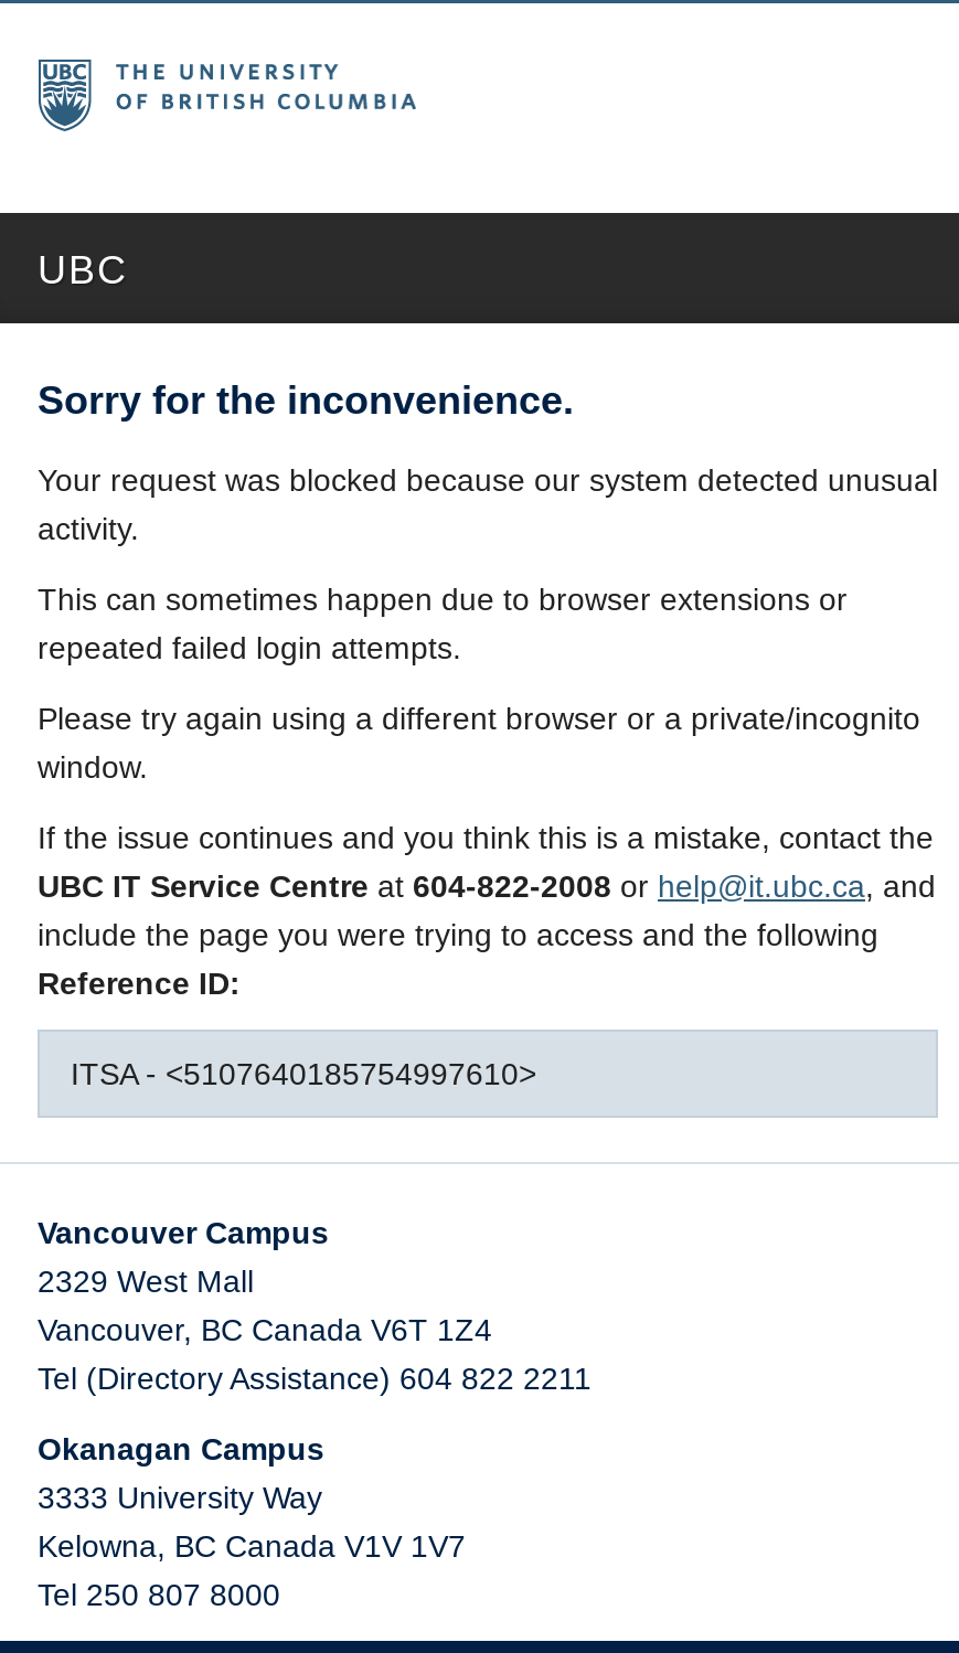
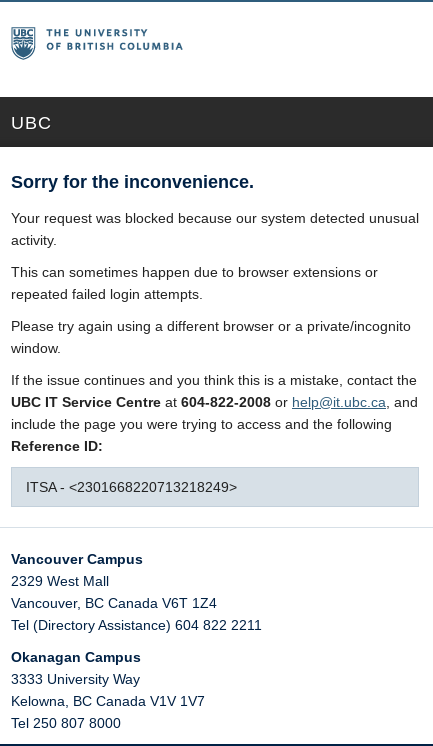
[71,1056,536,1091] ITSA - <5107640185754997610> -> [26,479,237,495] ITSA - <2301668220713218249>

